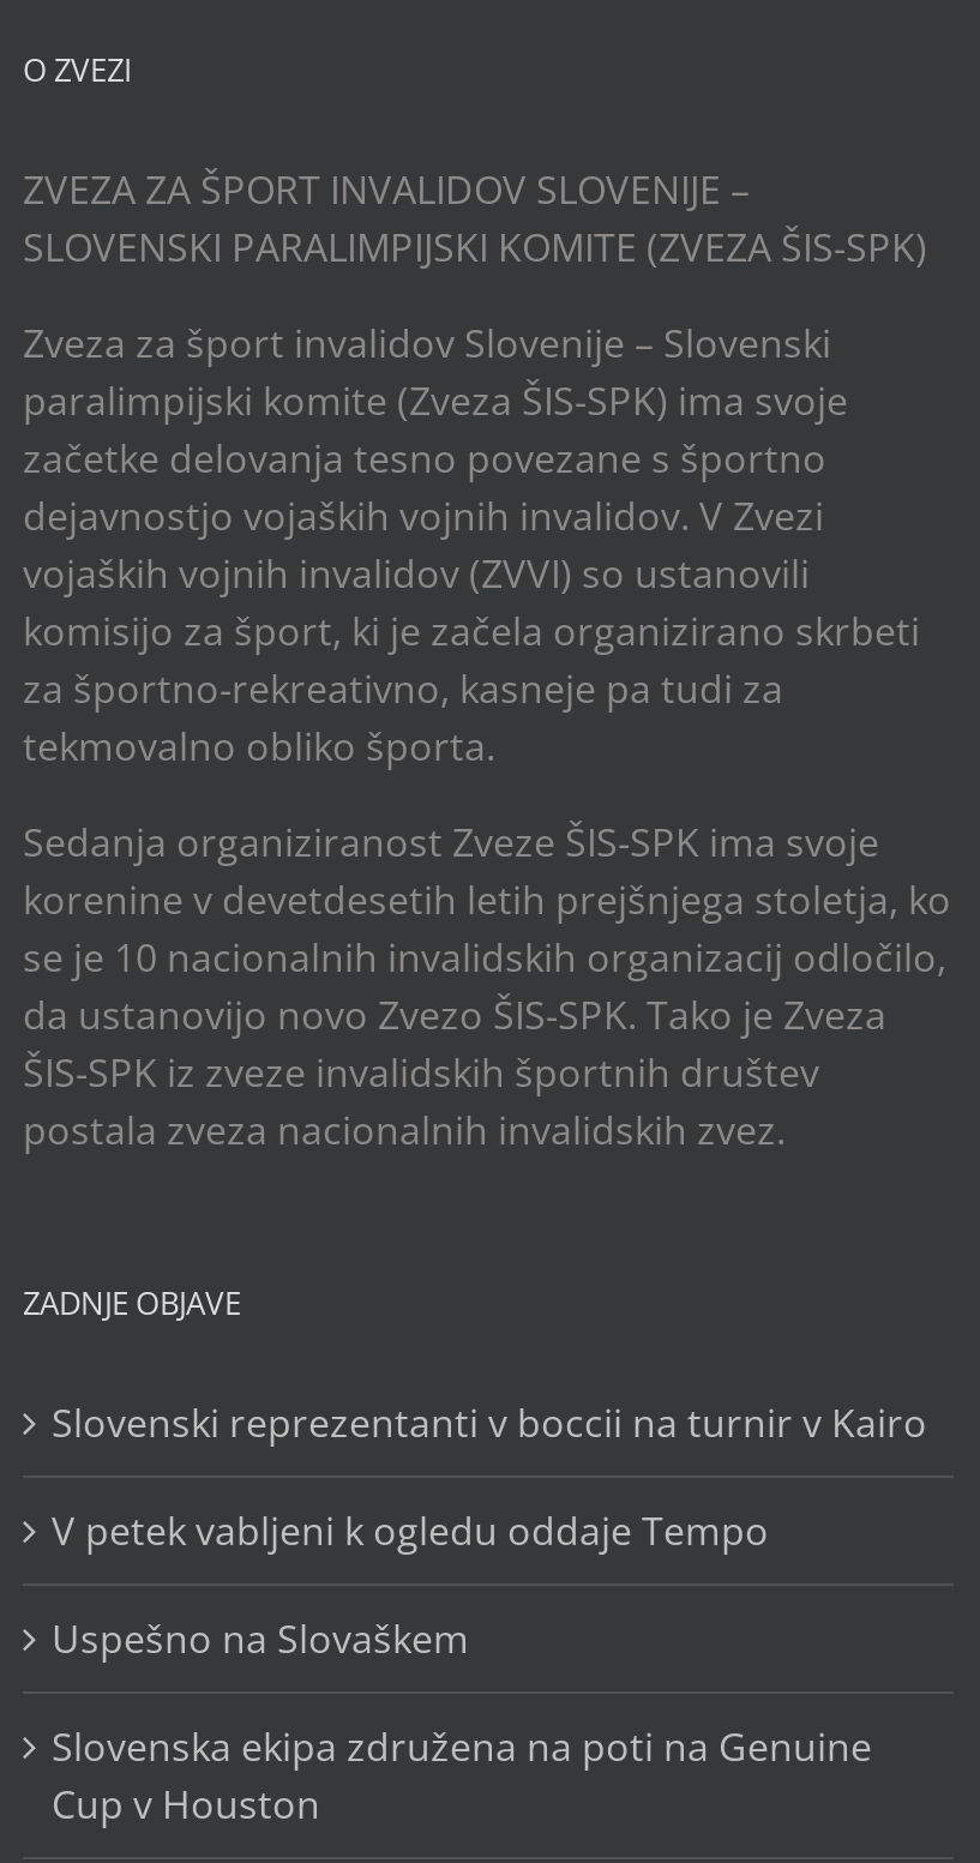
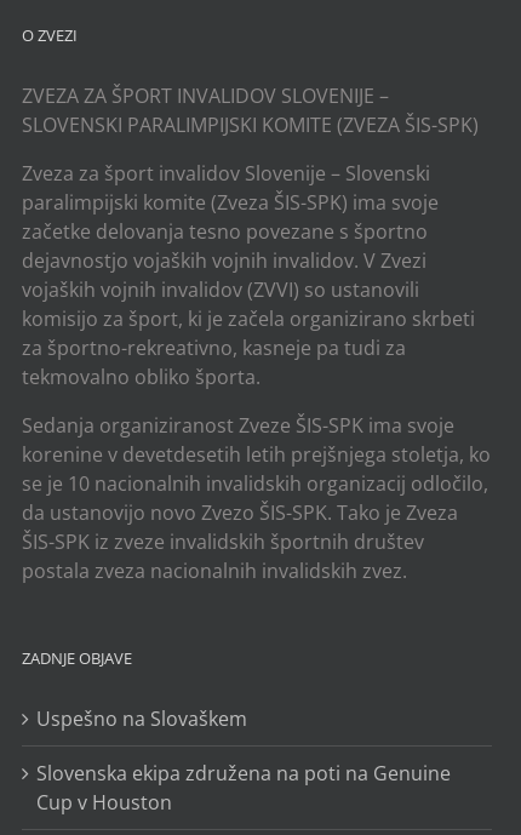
[52,1396,927,1557] Slovenski reprezentanti v boccii na turnir v Kairo | V petek vabljeni k ogledu oddaje Tempo -> none

